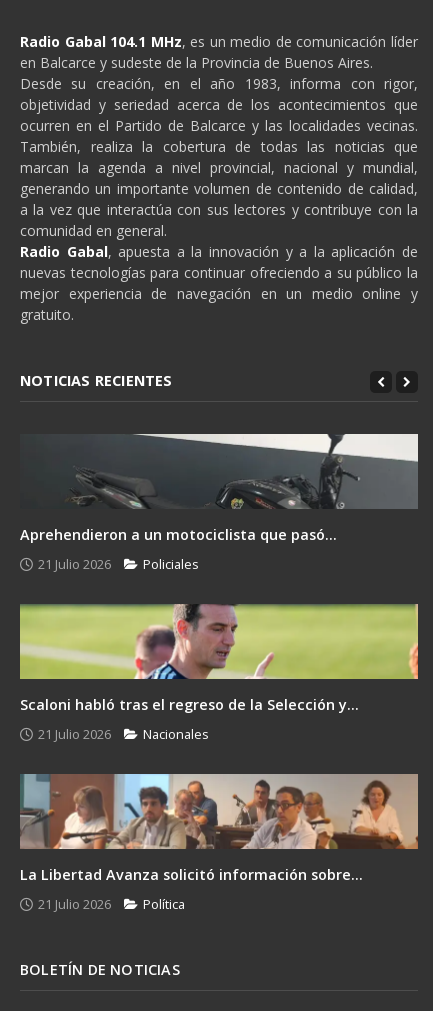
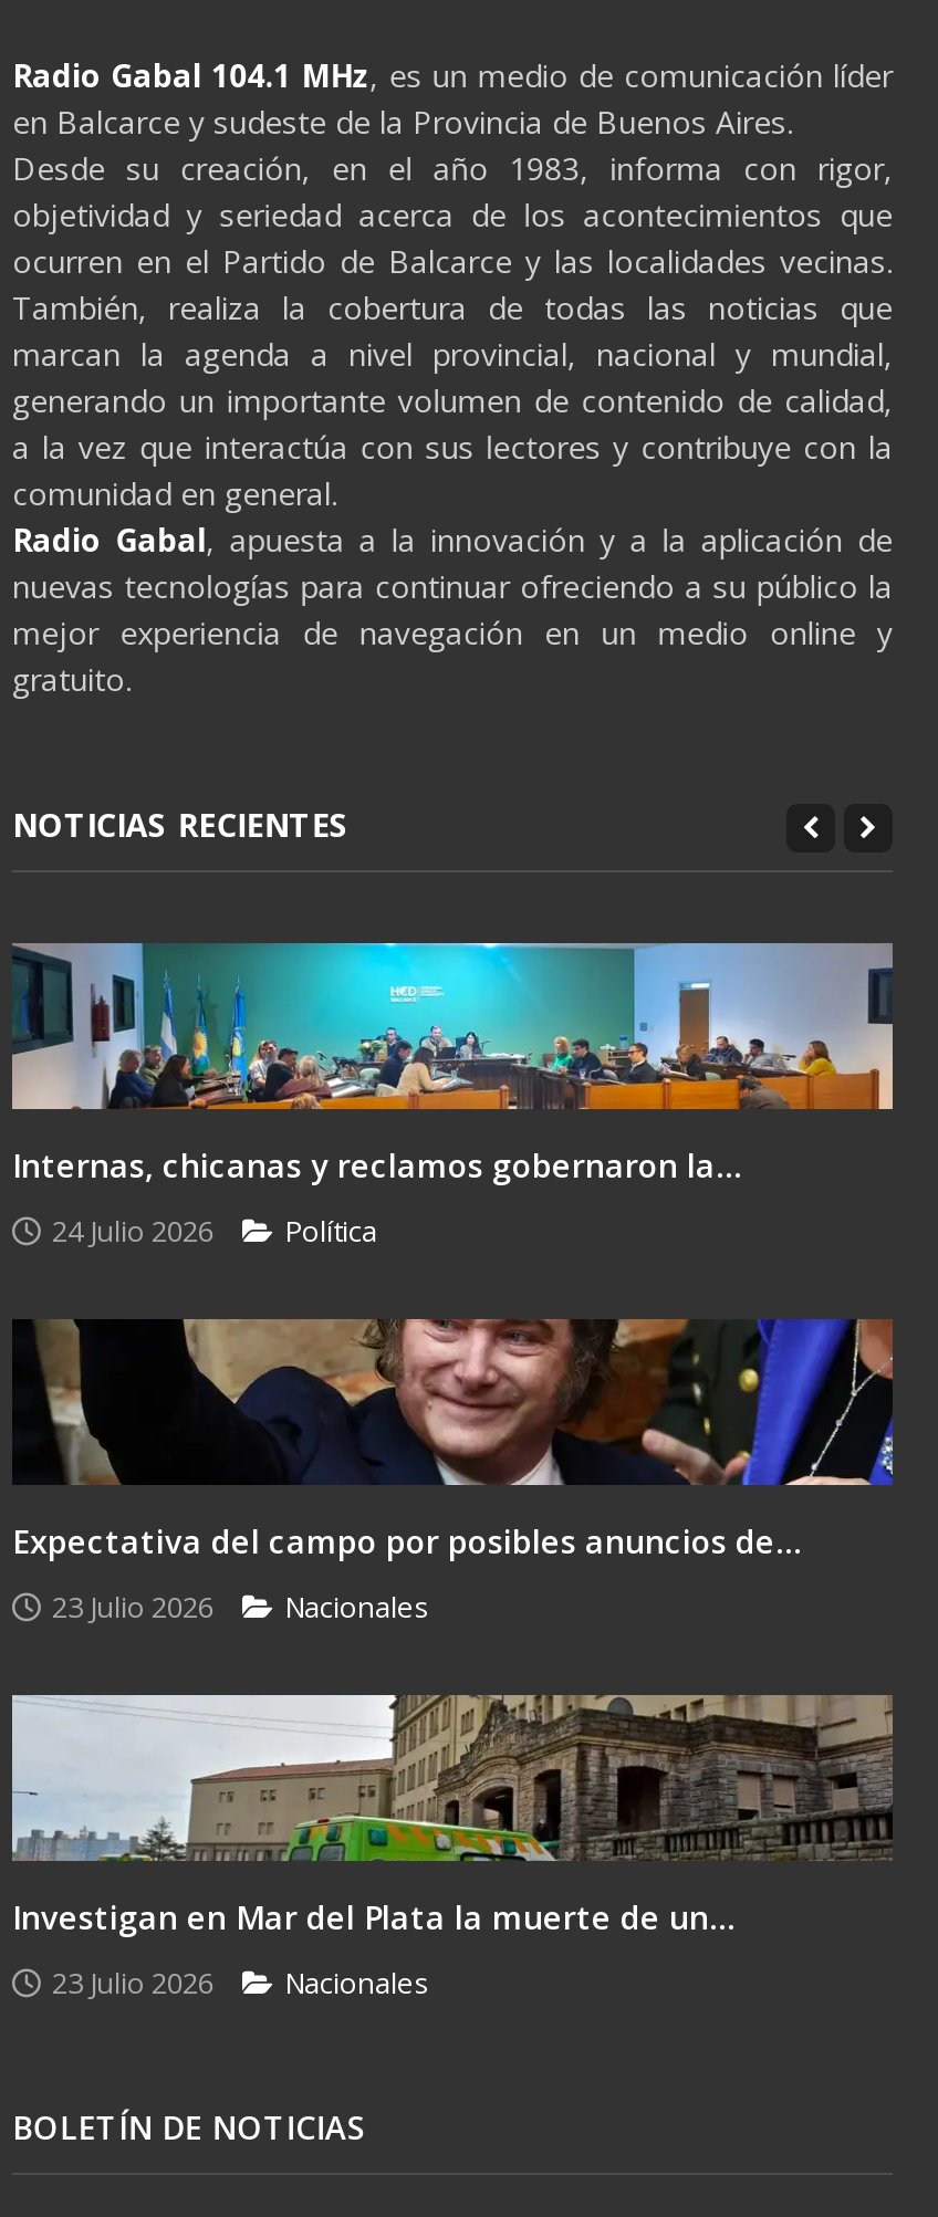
[20,433,419,544] [image] | Aprehendieron a un motociclista que pasó... -> [10,941,893,1187] [image] | Internas, chicanas y reclamos gobernaron la...
[38,555,199,573] 21 Julio 2026 | Policiales -> [52,1212,377,1251] 24 Julio 2026 | Política
[19,603,419,714] [image] | Scaloni habló tras el regreso de la Selección y... -> [12,1317,895,1563] [image] | Expectativa del campo por posibles anuncios de...
[38,725,209,743] 21 Julio 2026 Nacionales -> [52,1588,430,1627] 23 Julio 2026 Nacionales
[19,773,419,884] [image] | La Libertad Avanza solicitó información sobre... -> [10,1693,893,1939] [image] | Investigan en Mar del Plata la muerte de un...
[38,895,185,913] 21 Julio 2026 | Política -> [52,1964,430,2003] 23 Julio 2026 | Nacionales

